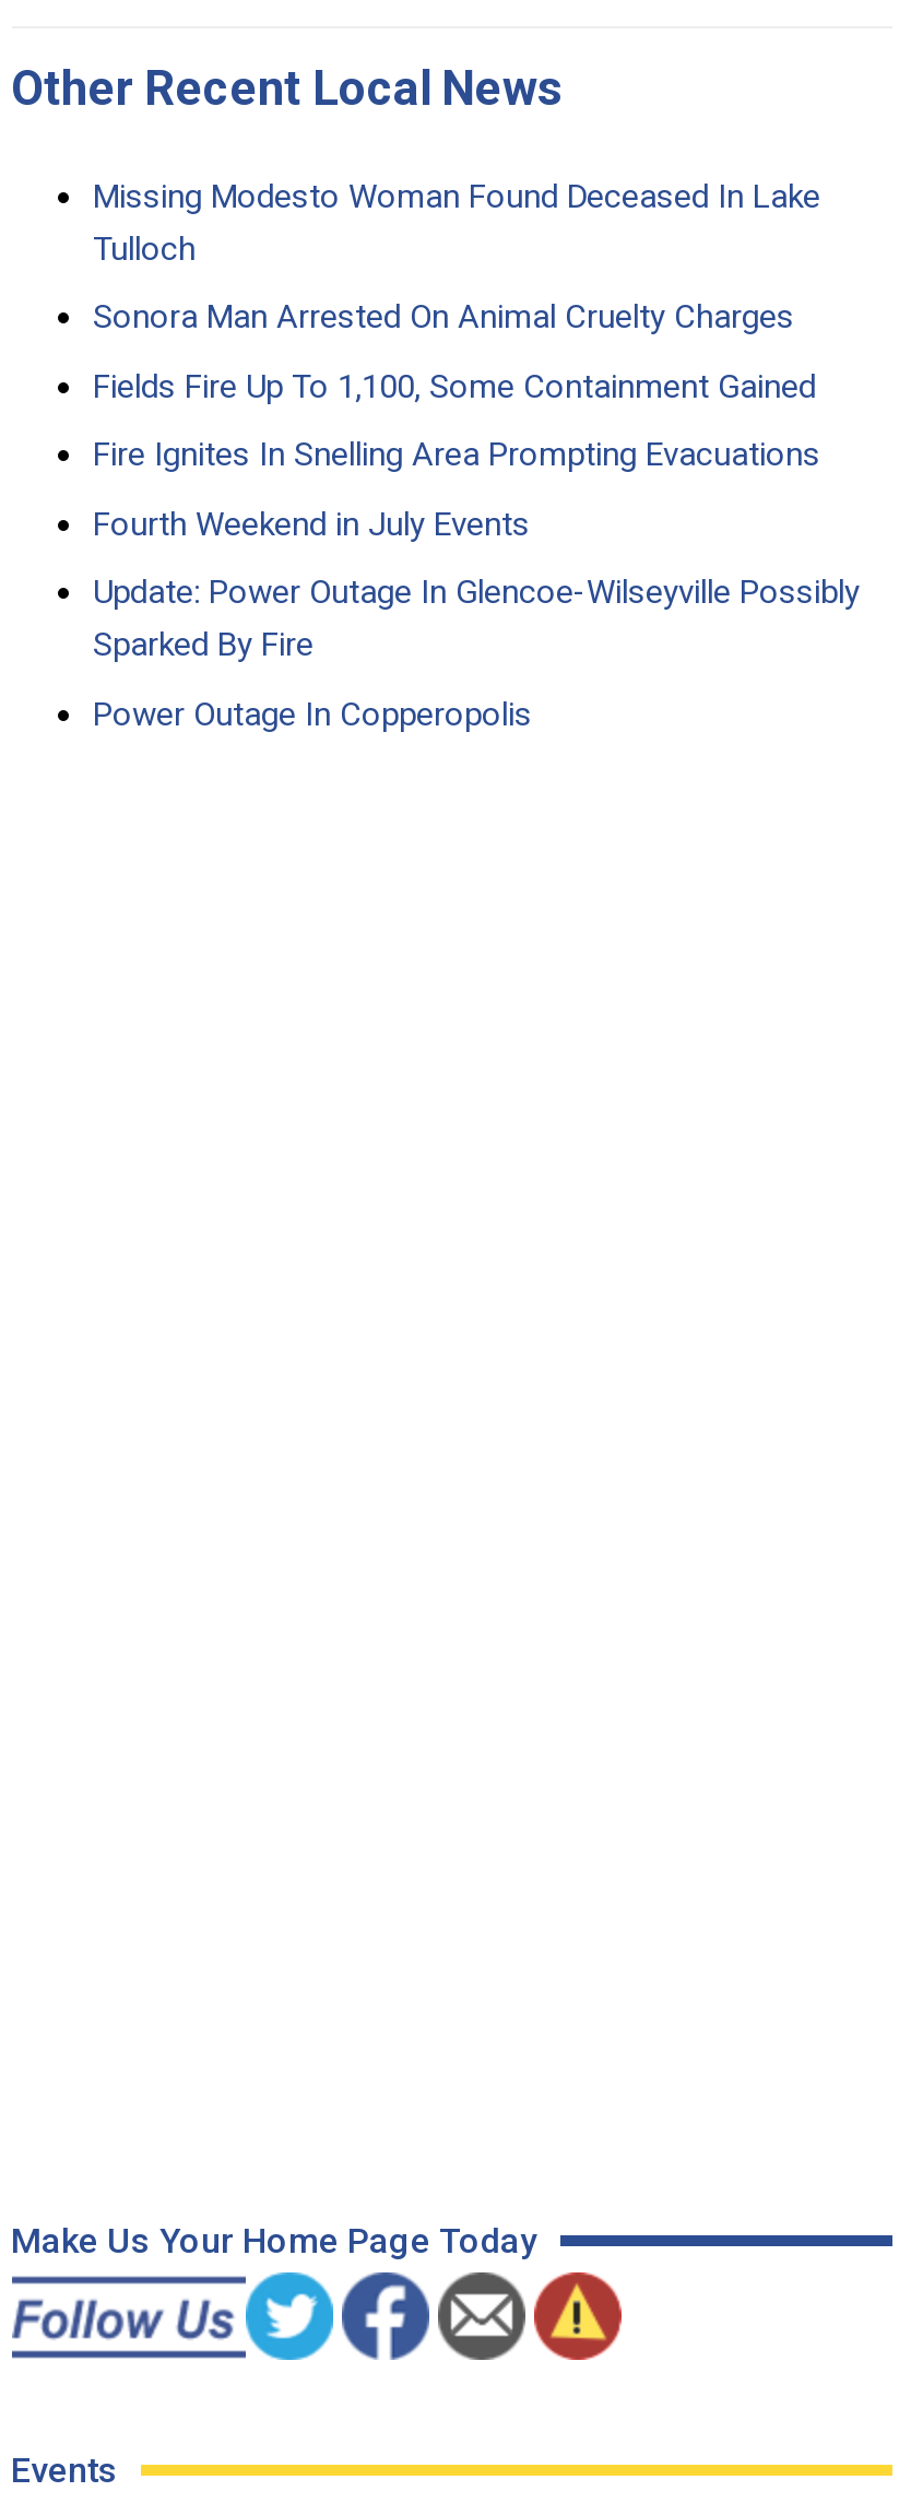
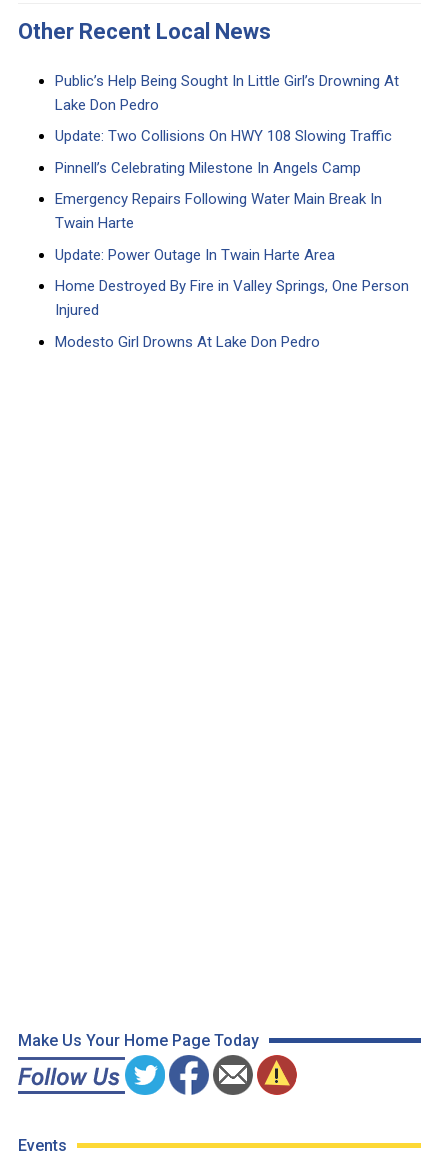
[93,177,820,269] Missing Modesto Woman Found Deceased In Lake | Tulloch -> [55,72,399,114] Public’s Help Being Sought In Little Girl’s Drowning At | Lake Don Pedro
[93,298,794,338] Sonora Man Arrested On Animal Cruelty Charges -> [55,127,392,145] Update: Two Collisions On HWY 108 Slowing Traffic
[93,367,816,406] Fields Fire Up To 1,100, Some Containment Gained -> [55,159,361,177] Pinnell’s Celebrating Milestone In Angels Camp
[93,436,820,475] Fire Ignites In Snelling Area Prompting Evacuations -> [55,190,382,232] Emergency Repairs Following Water Main Break In | Twain Harte
[93,505,530,544] Fourth Weekend in July Events -> [55,246,335,264] Update: Power Outage In Twain Harte Area
[93,574,860,665] Update: Power Outage In Glencoe-Wilseyville Possibly | Sparked By Fire -> [55,277,409,319] Home Destroyed By Fire in Valley Springs, One Person | Injured
[93,695,532,734] Power Outage In Copperopolis -> [55,333,320,351] Modesto Girl Drowns At Lake Don Pedro

